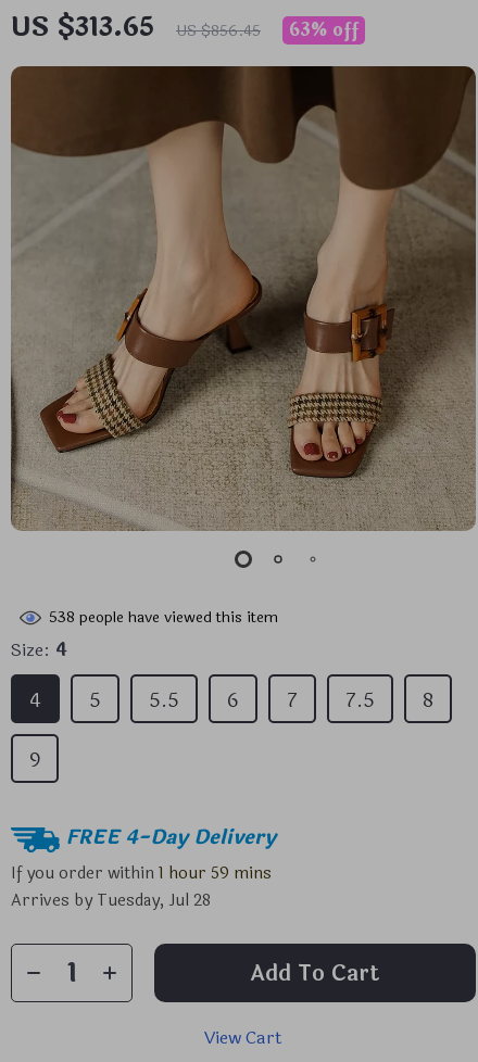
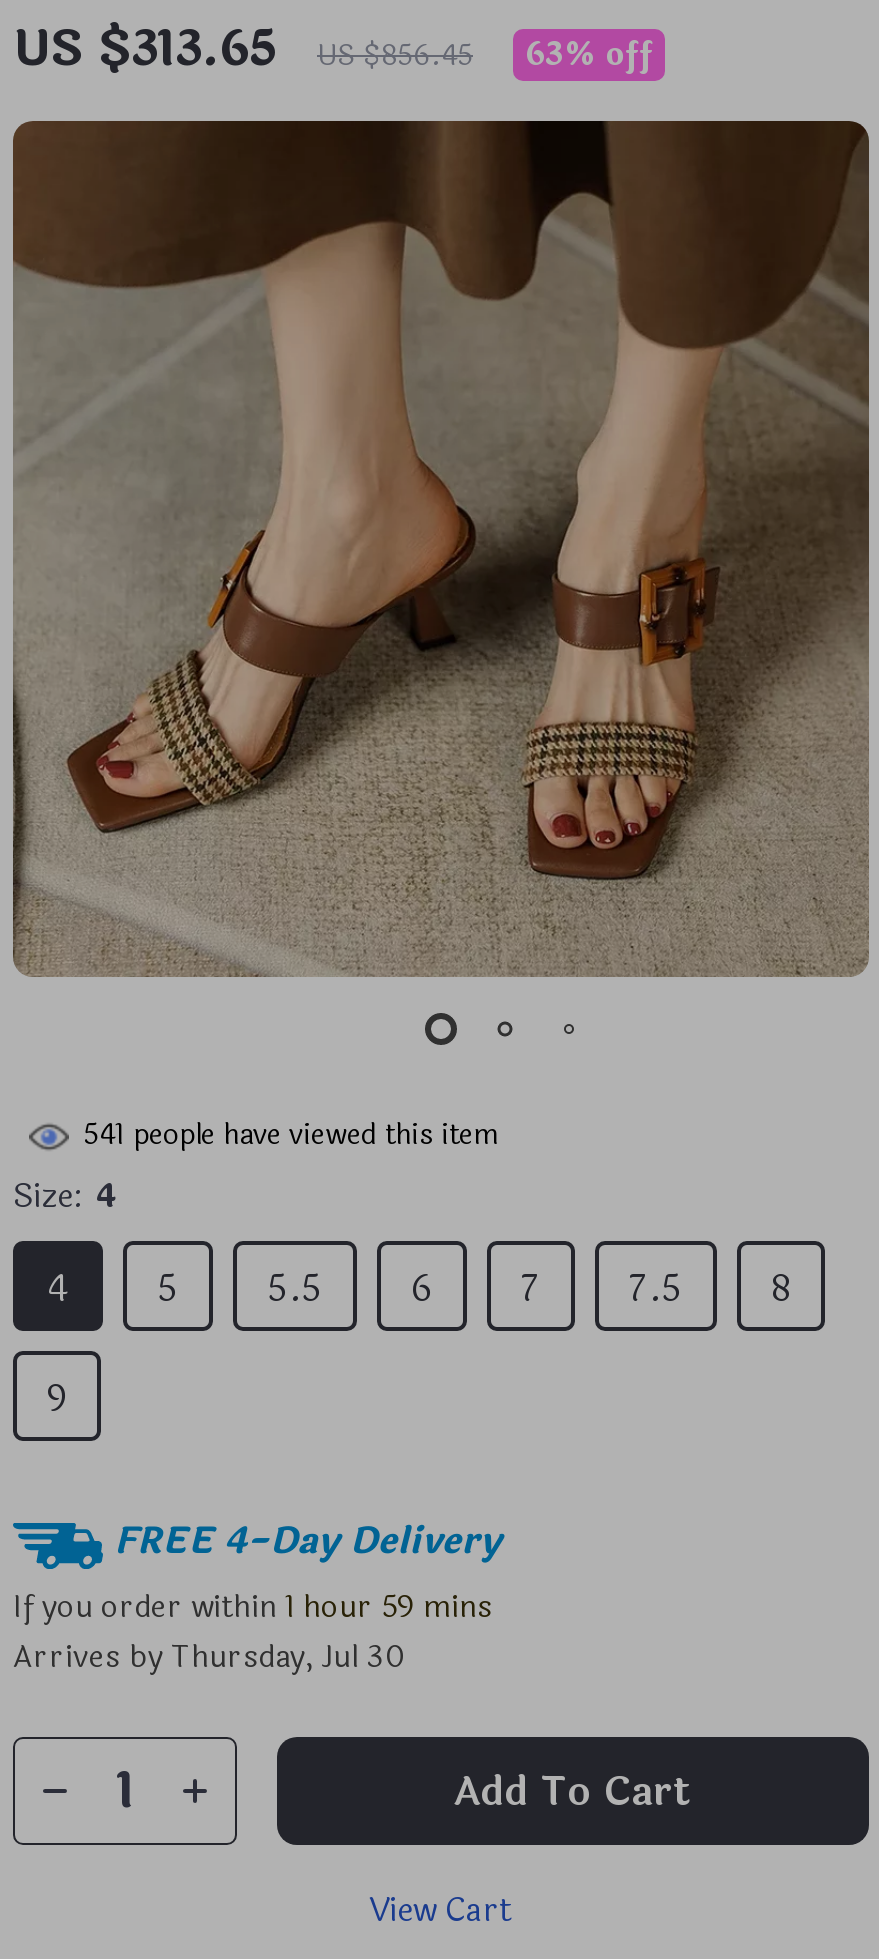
[49,605,278,628] 538 people have viewed this item -> [83,1114,499,1156] 541 people have viewed this item
[11,889,211,914] Arrives by Tuesday, Jul 28 -> [13,1636,405,1682] Arrives by Thursday, Jul 30

